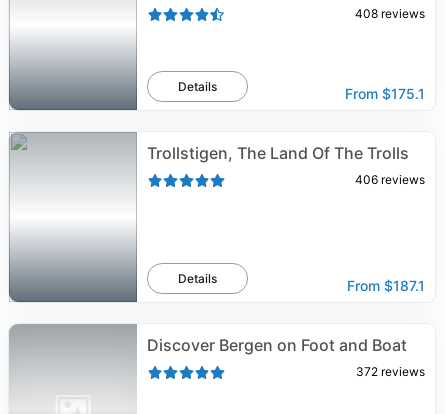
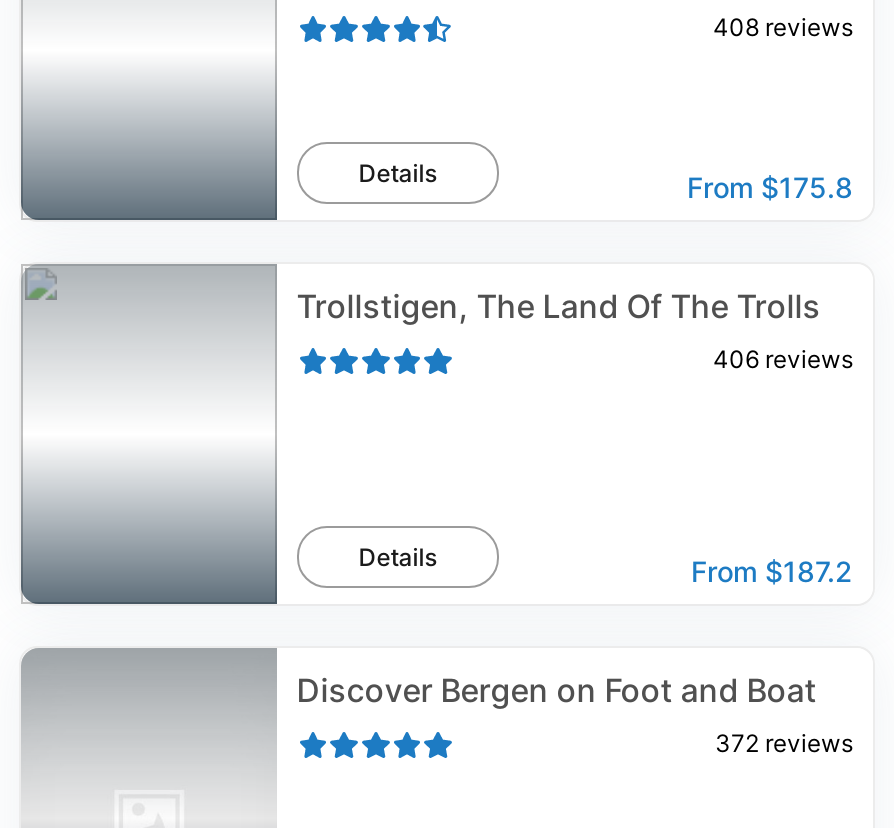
[345,85,425,102] From $175.1 -> [687,170,853,204] From $175.8
[347,277,425,294] From $187.1 -> [691,554,853,588] From $187.2

